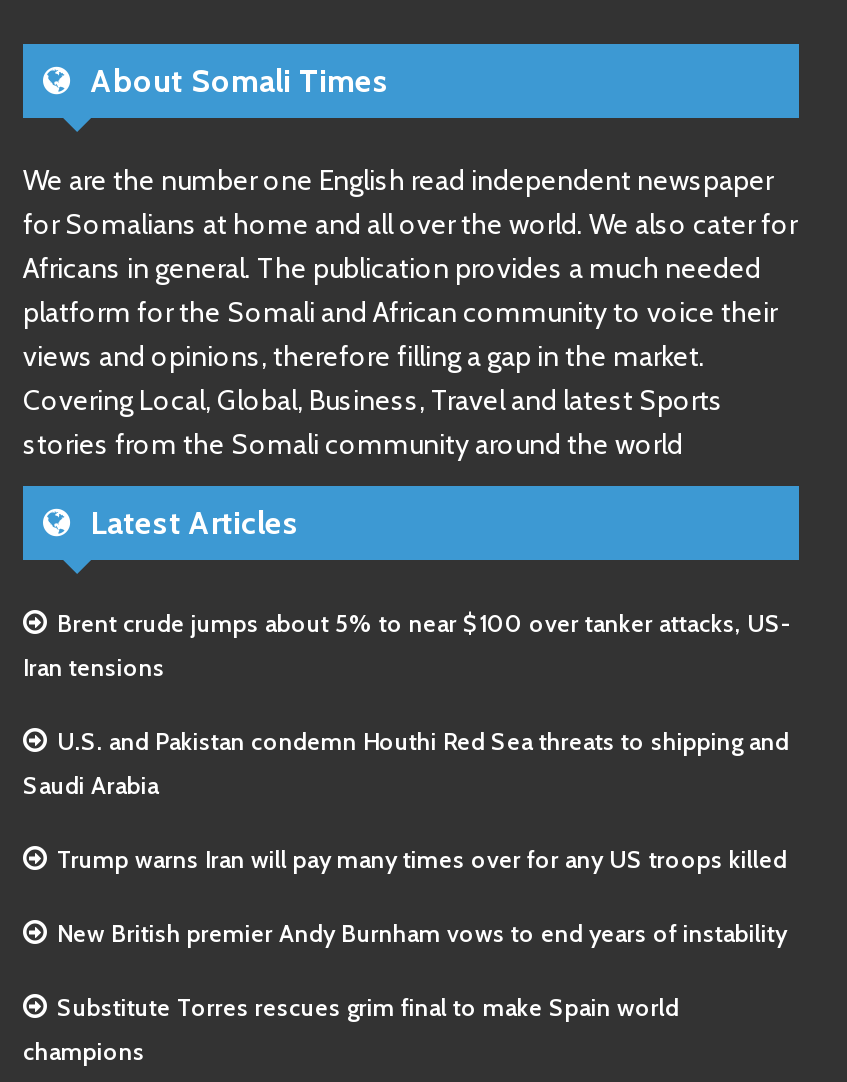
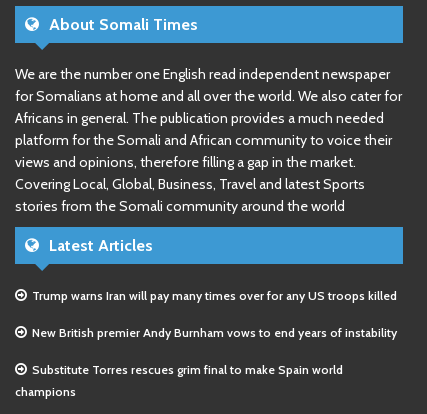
[23,608,793,800] Brent crude jumps about 5% to near $100 over tanker attacks, US- | Iran tensions | U.S. and Pakistan condemn Houthi Red Sea threats to shipping and | Saudi Arabia -> none

